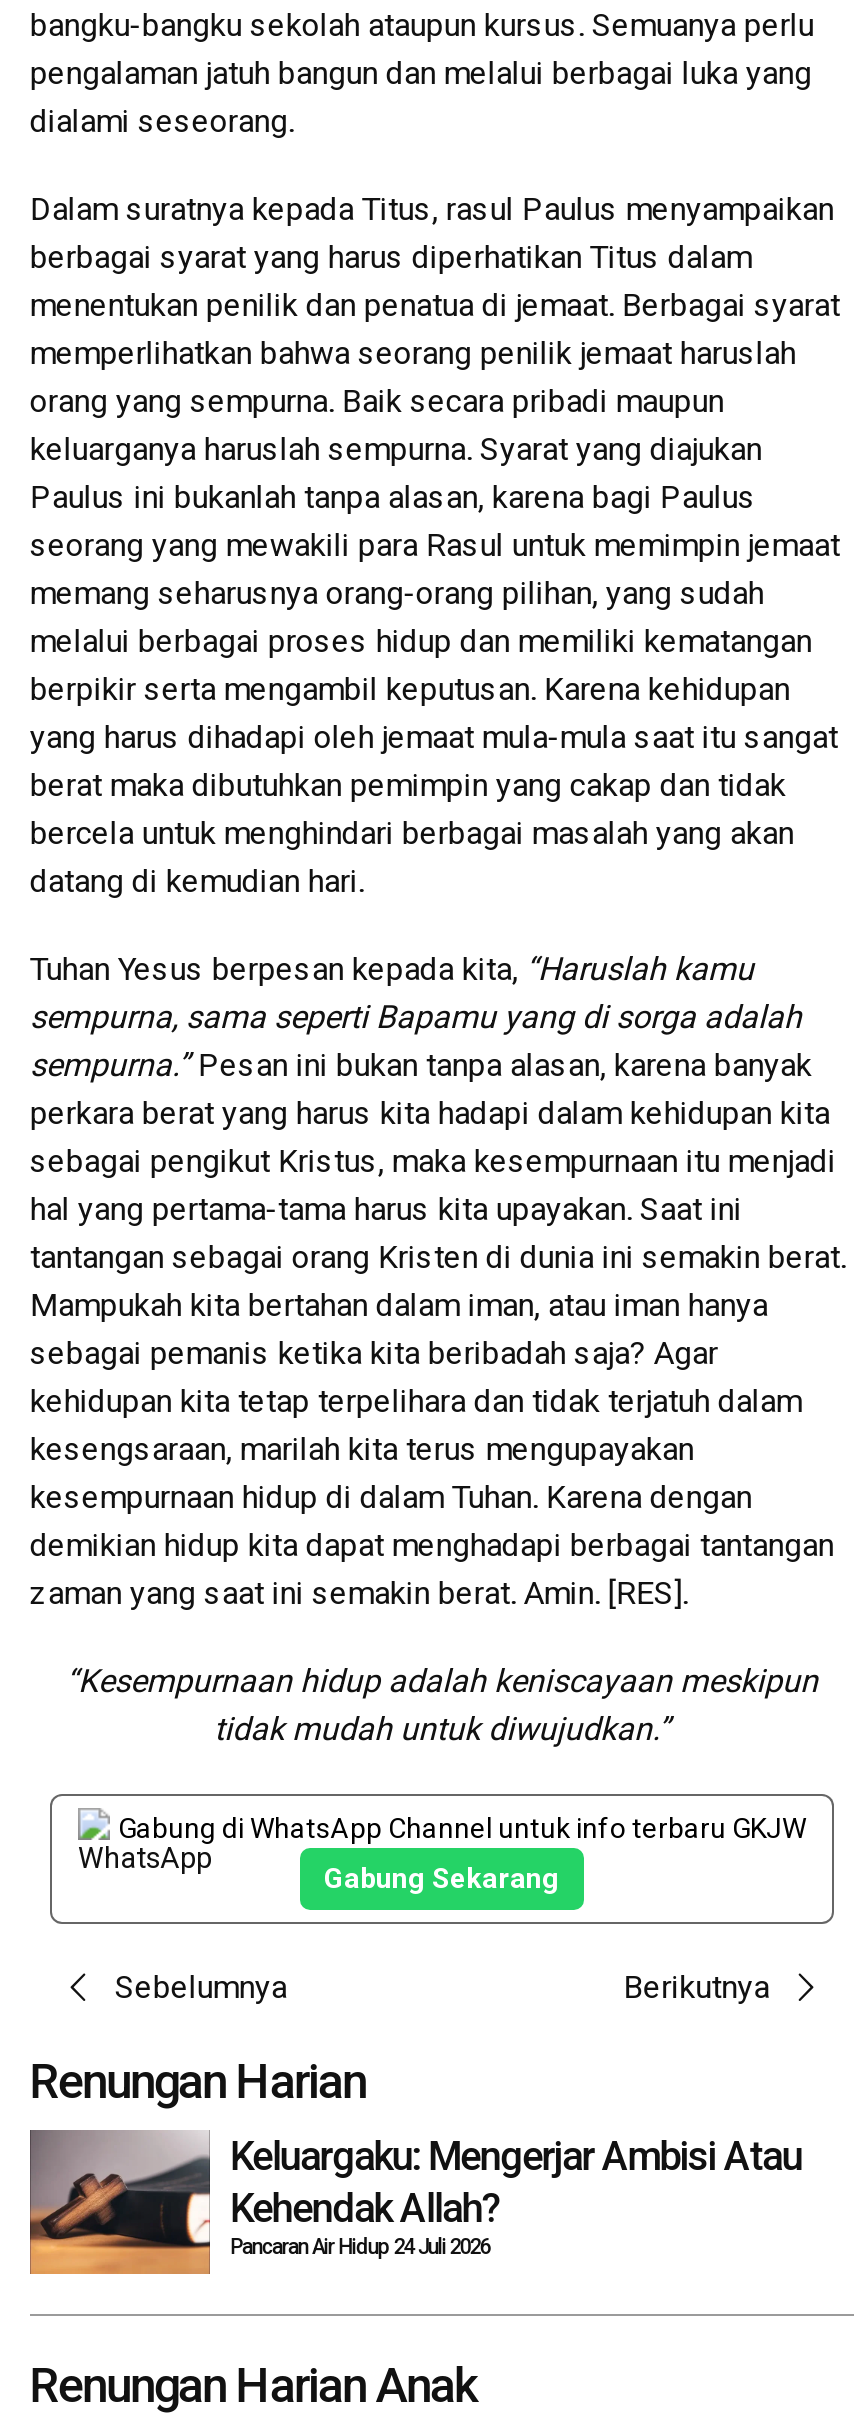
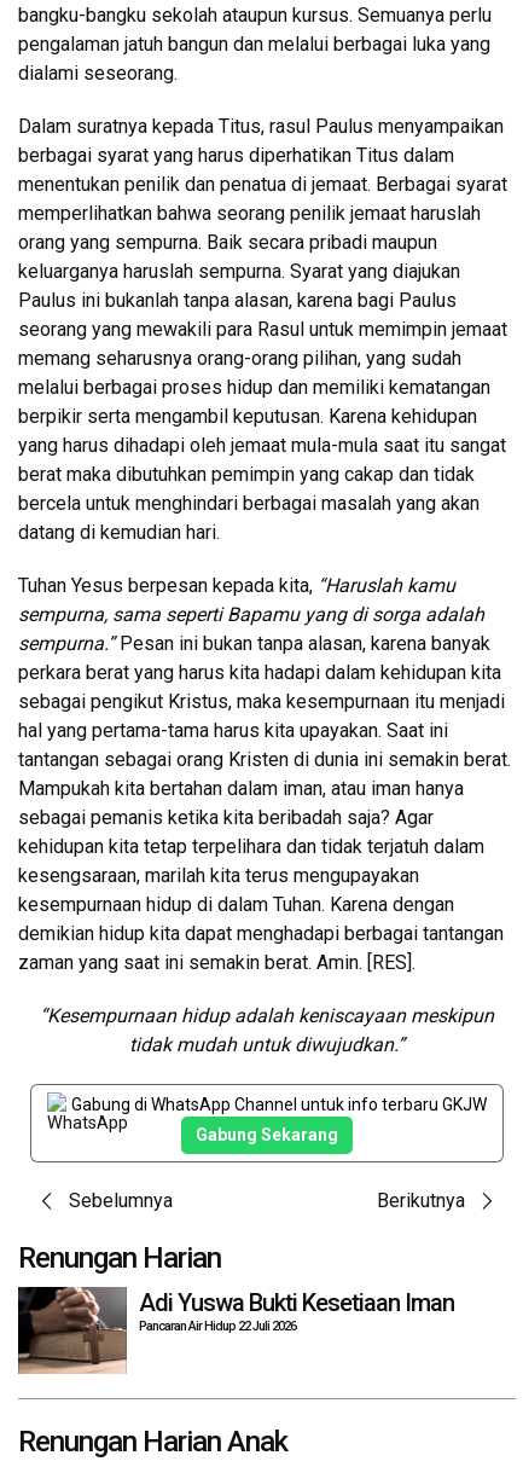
[28,2128,802,2274] [image] | Keluargaku: Mengerjar Ambisi Atau | Kehendak Allah? | Pancaran Air Hidup 24 Juli 2026 -> [17,1286,454,1374] [image] | Adi Yuswa Bukti Kesetiaan Iman | Pancaran Air Hidup 22 Juli 2026

